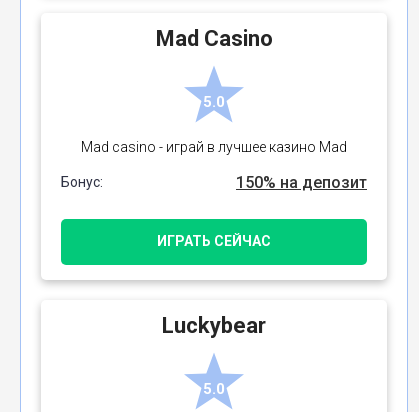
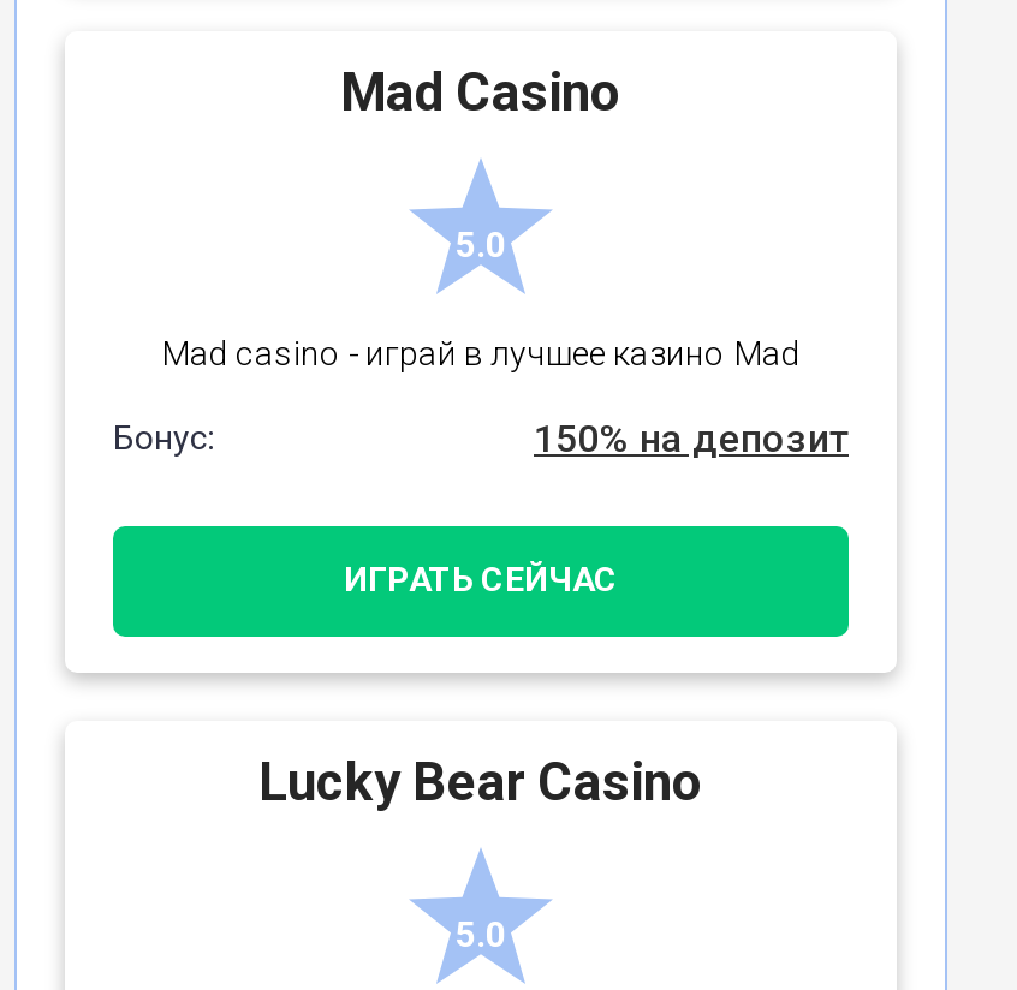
[162,313,266,338] Luckybear -> [258,751,703,811] Lucky Bear Casino

